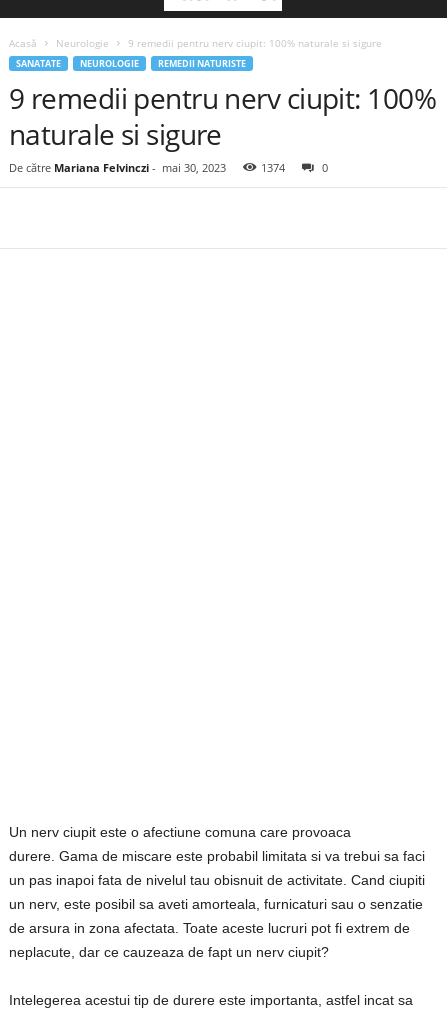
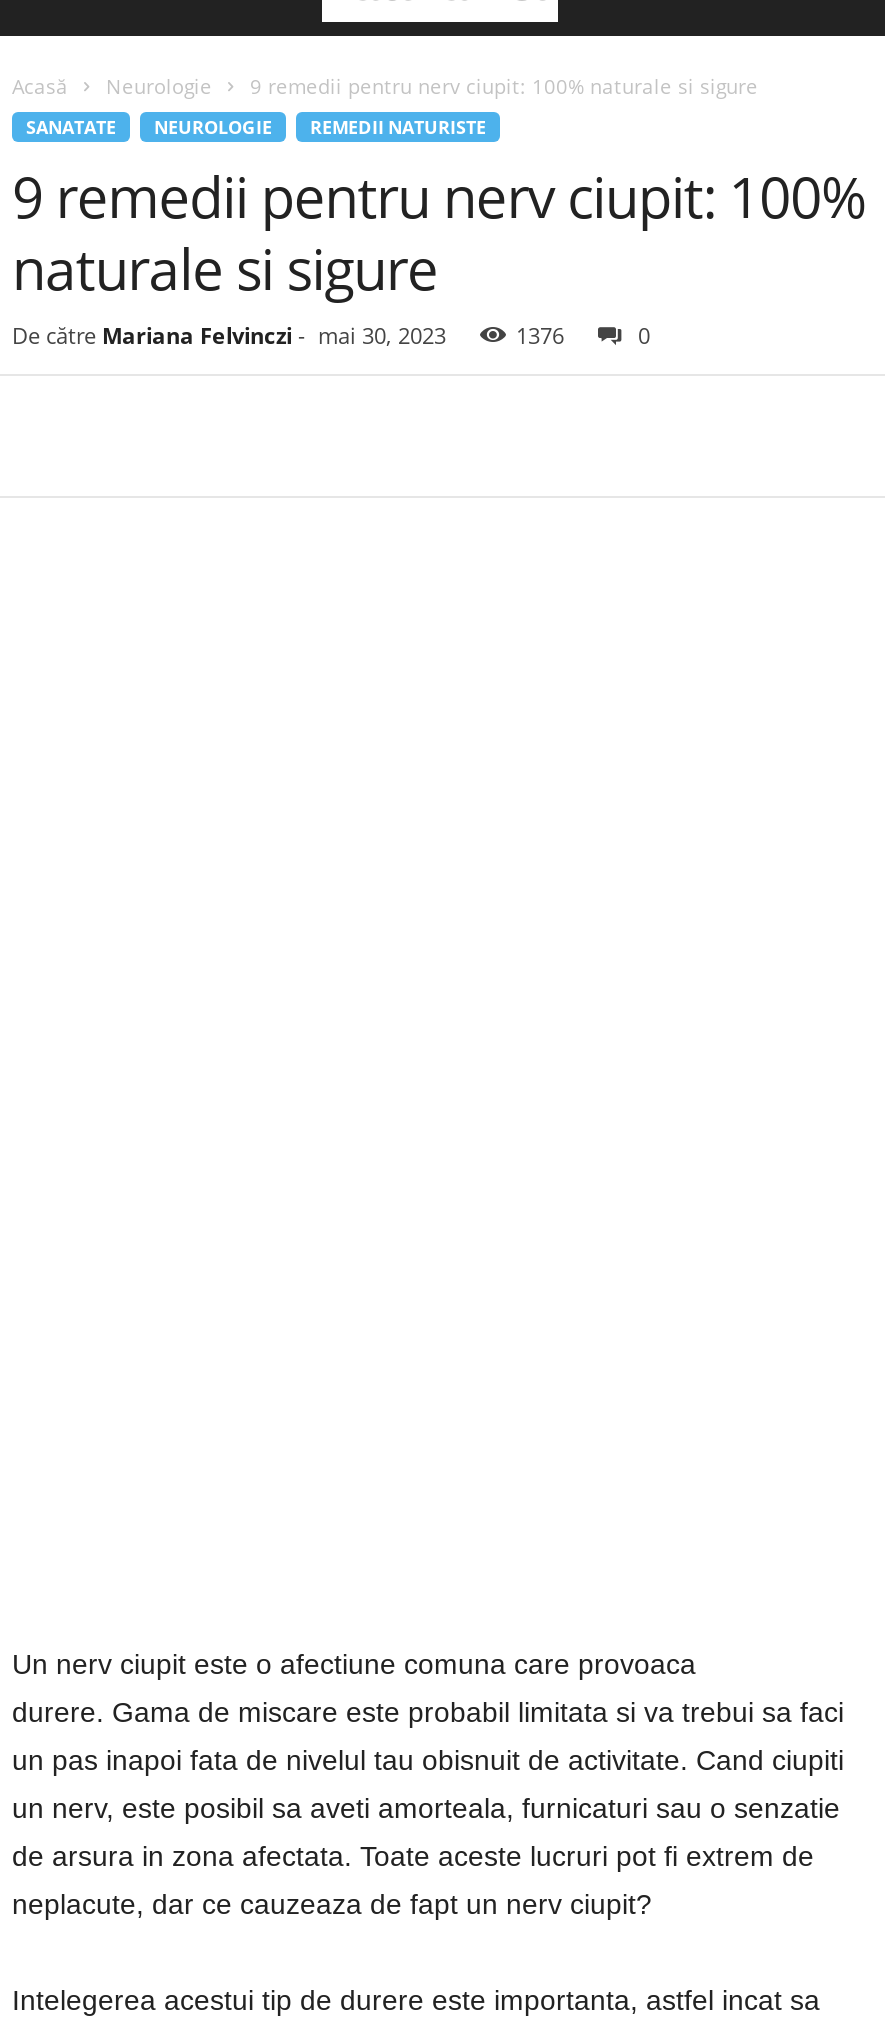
[261,160,285,175] 1374 -> [516,320,564,350] 1376

